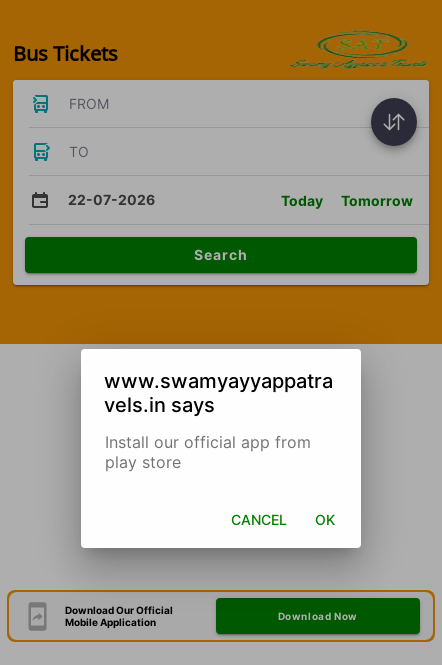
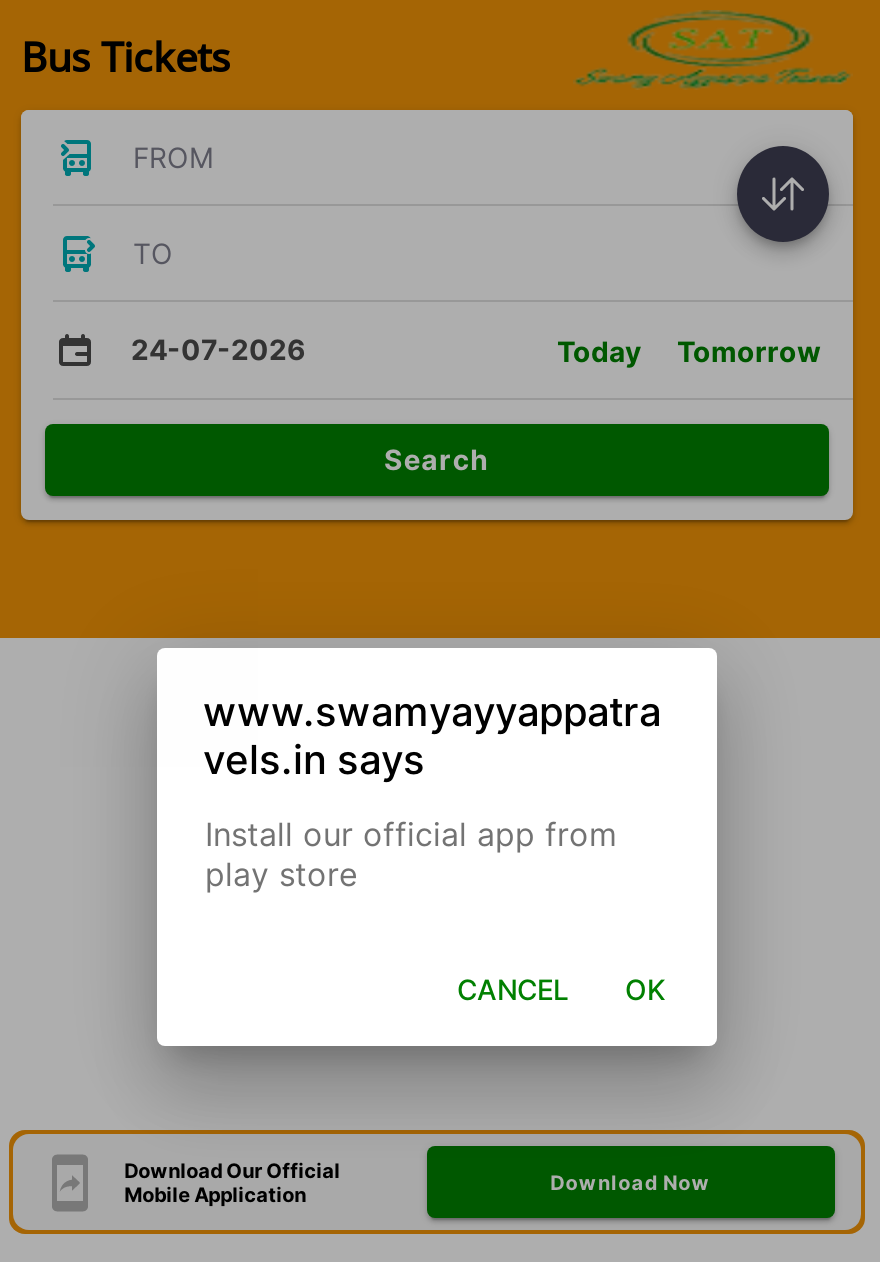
[68,191,155,208] 22-07-2026 -> [131,332,305,366] 24-07-2026

